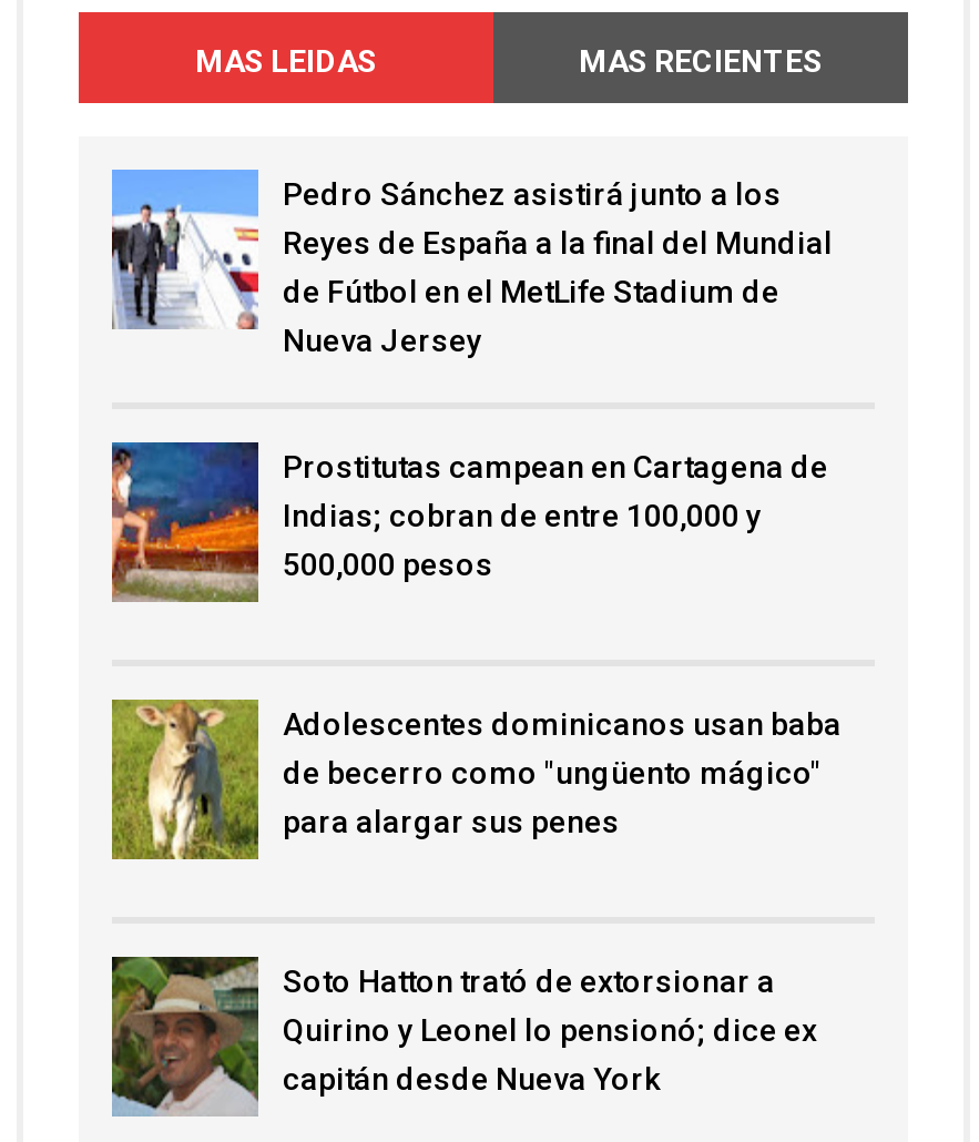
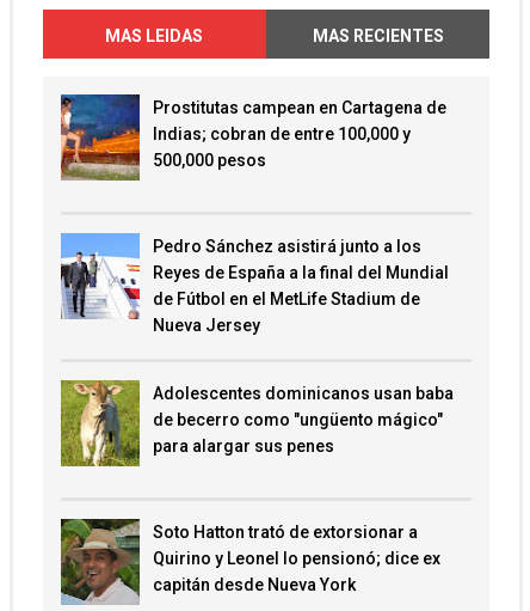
moved [108,175,833,357] -> [58,236,449,334]: [image] | Pedro Sánchez asistirá junto a los | Reyes de España a la final del Mundial | de Fútbol en el MetLife Stadium de | Nueva Jersey
moved [110,440,828,602] -> [60,93,446,182]: [image] | Prostitutas campean en Cartagena de | Indias; cobran de entre 100,000 y | 500,000 pesos

